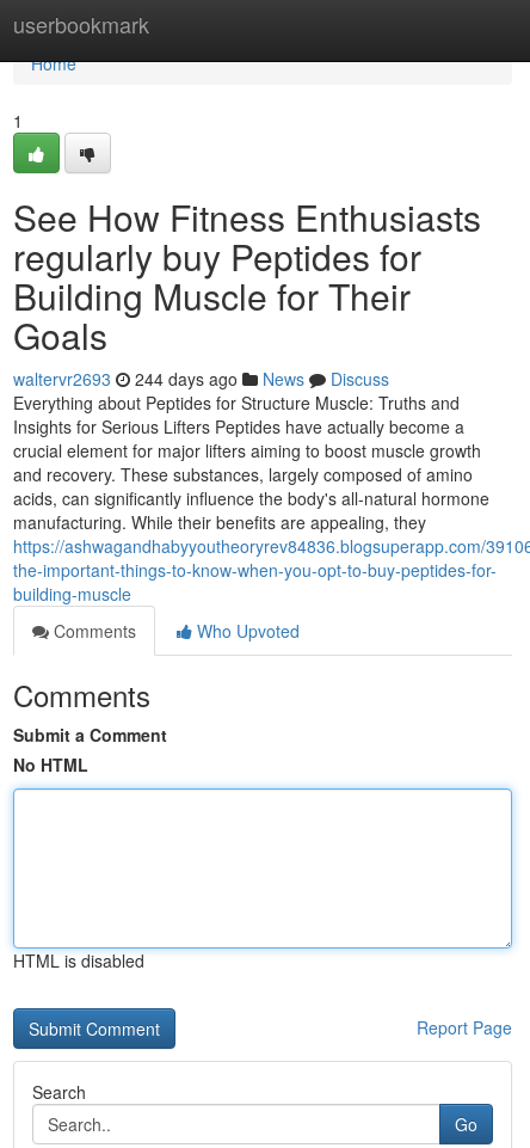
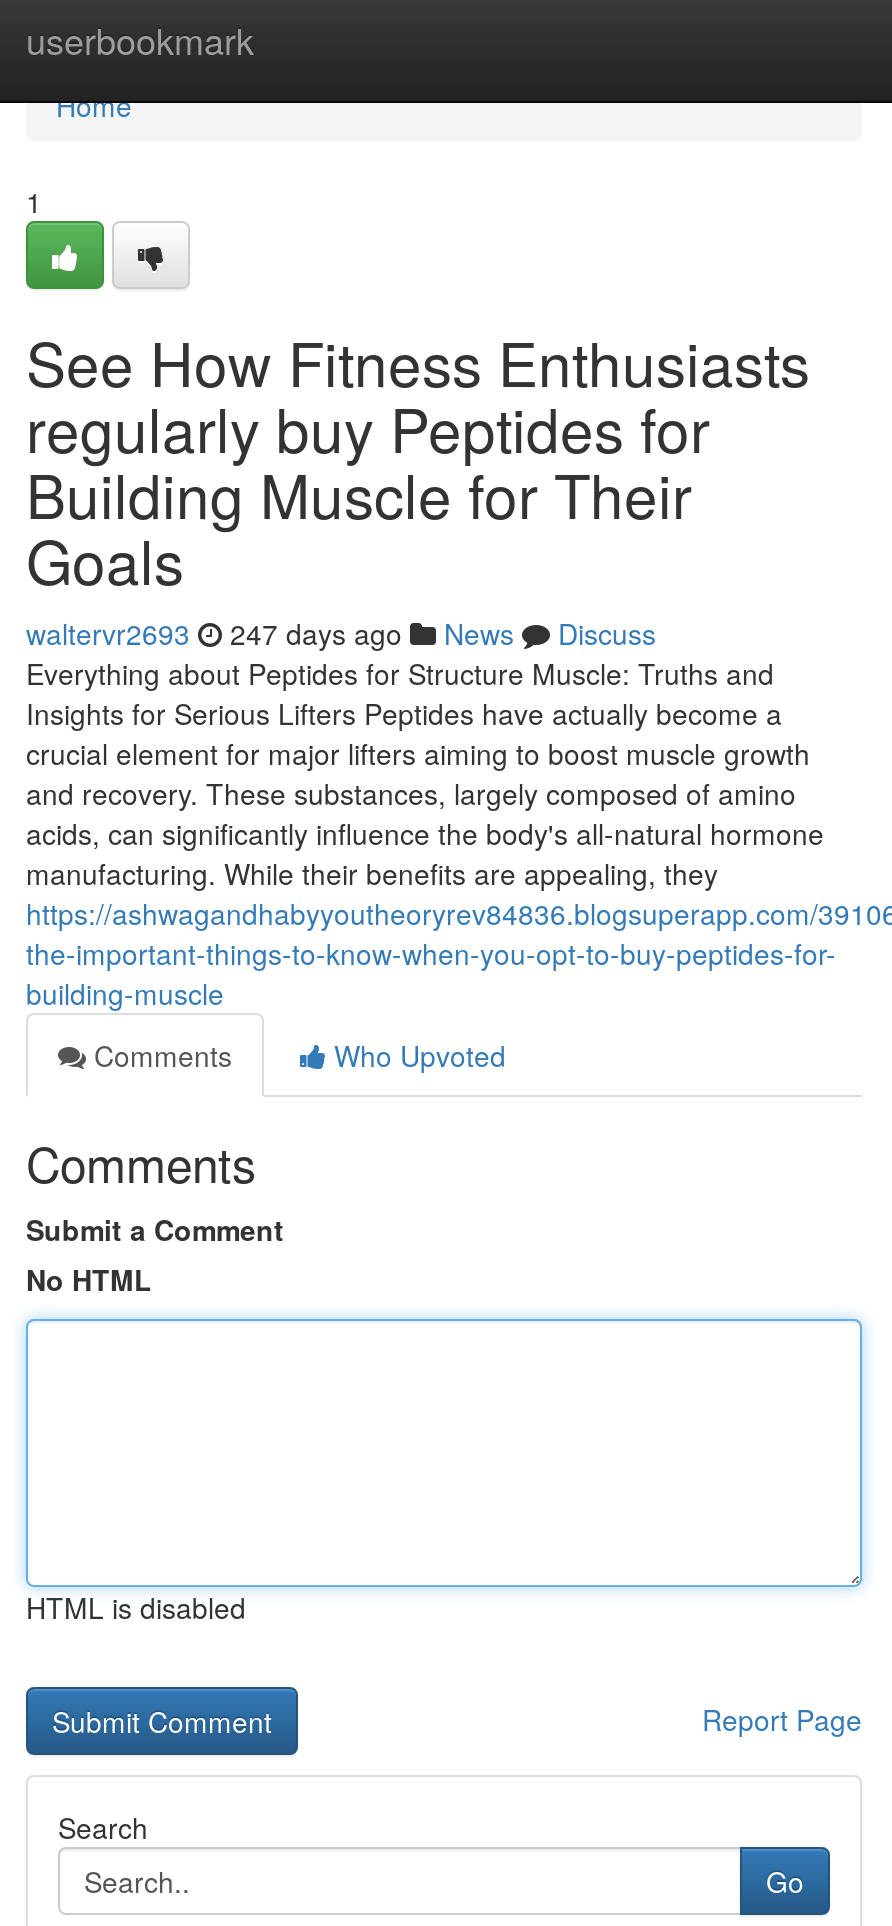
[13,367,389,391] waltervr2693 244 days ago News Discuss -> [26,613,656,653] waltervr2693 247 days ago News Discuss

